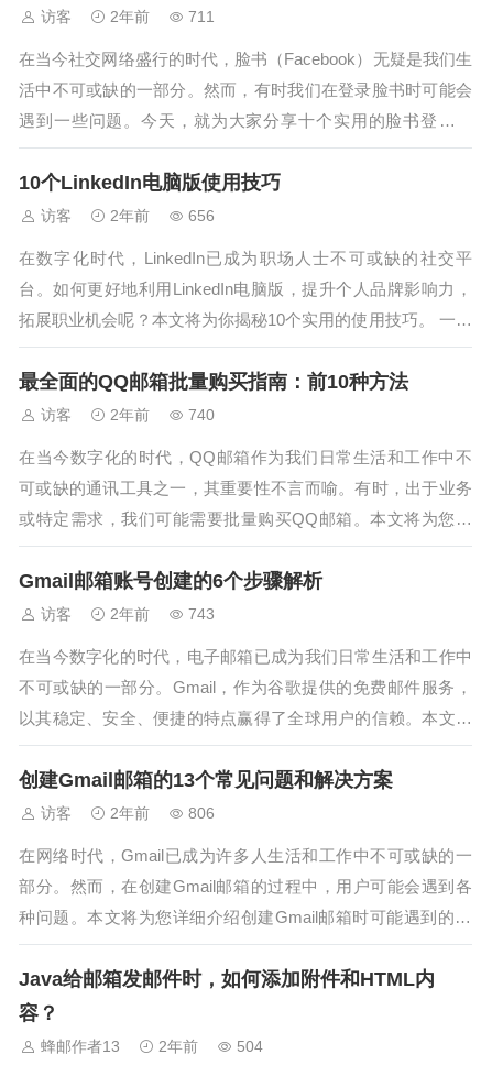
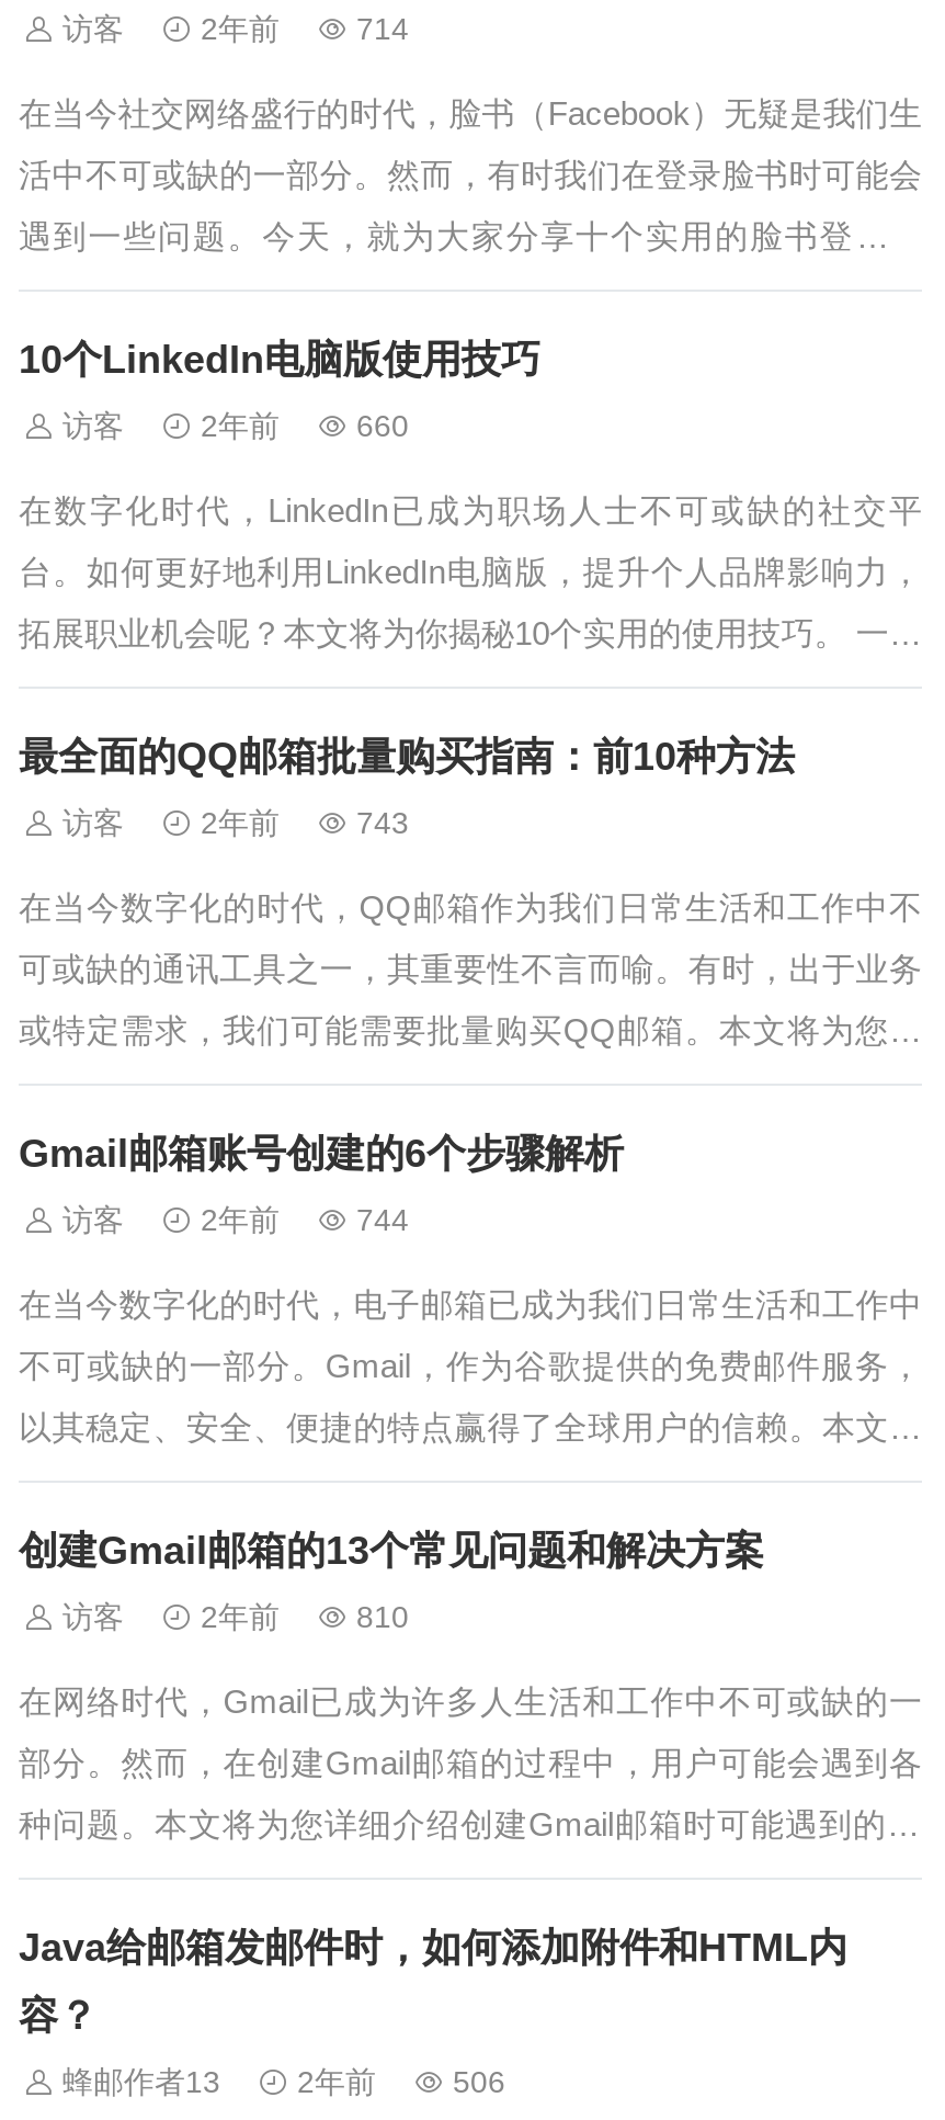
[188,8,215,25] 711 -> [356,11,409,46] 714
[188,207,215,224] 656 -> [356,408,409,443] 660
[188,406,215,424] 740 -> [356,805,409,840] 743
[188,605,215,623] 743 -> [356,1202,409,1237] 744
[188,804,215,822] 806 -> [356,1599,409,1634] 810
[237,1037,263,1055] 504 -> [453,2064,505,2099] 506

